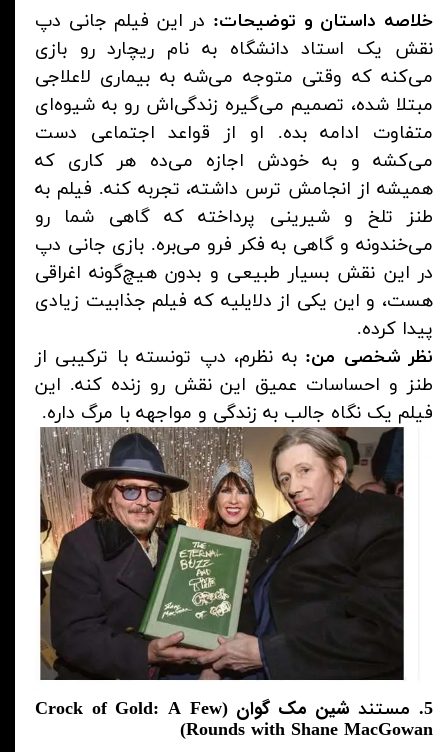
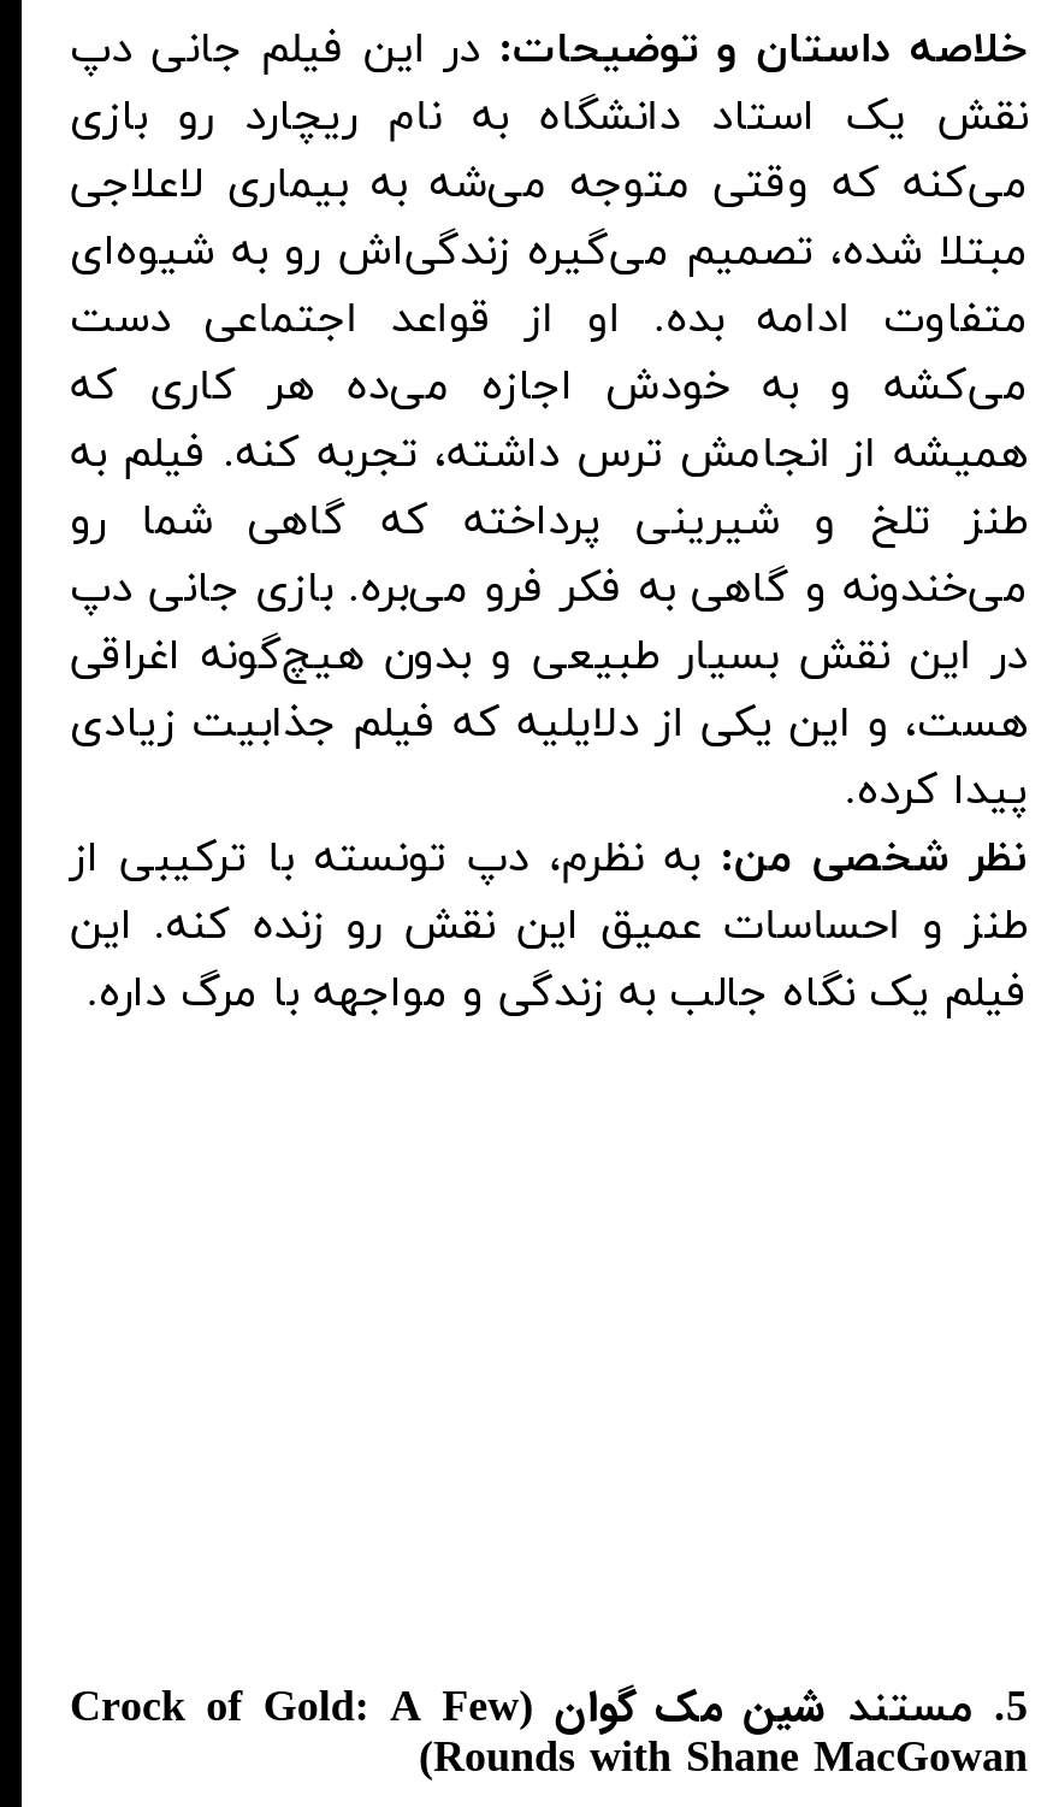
[39,428,405,681] [image] -> none

